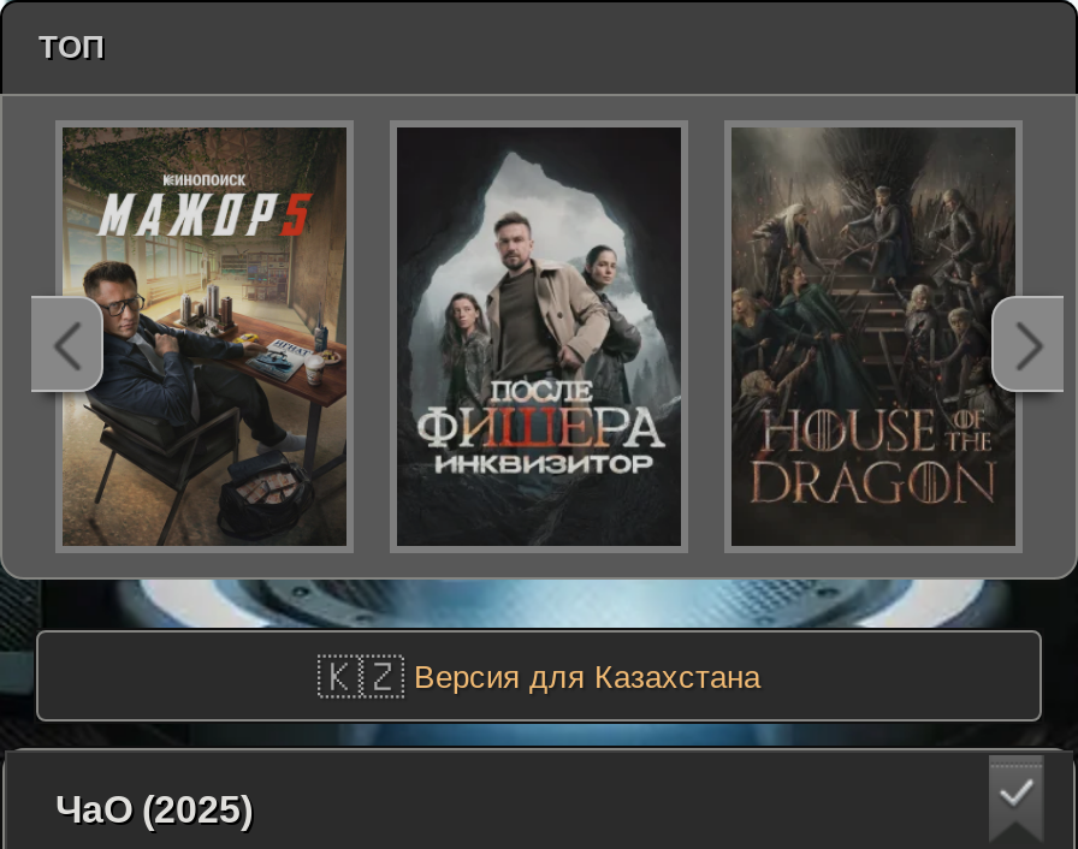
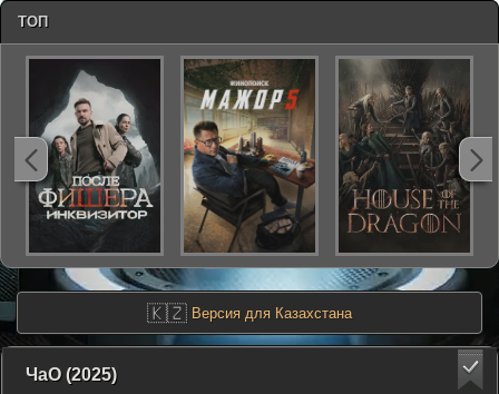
[60,127,346,546] [image] -> [28,59,160,253] [image]
[395,127,681,546] [image] -> [183,59,315,253] [image]

